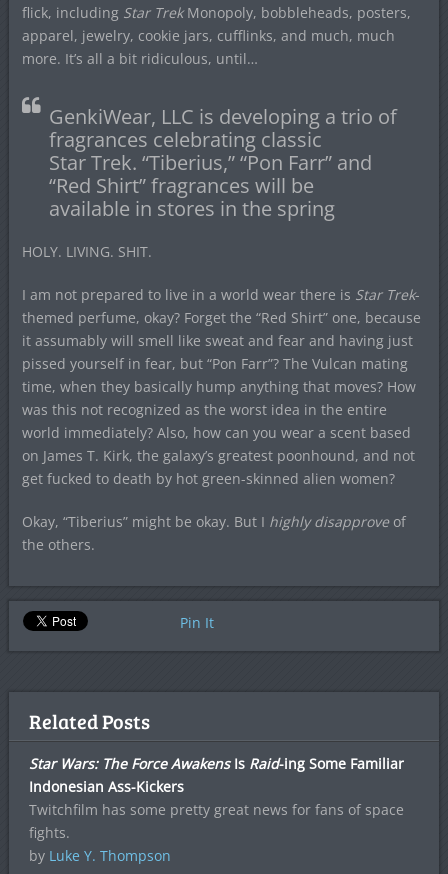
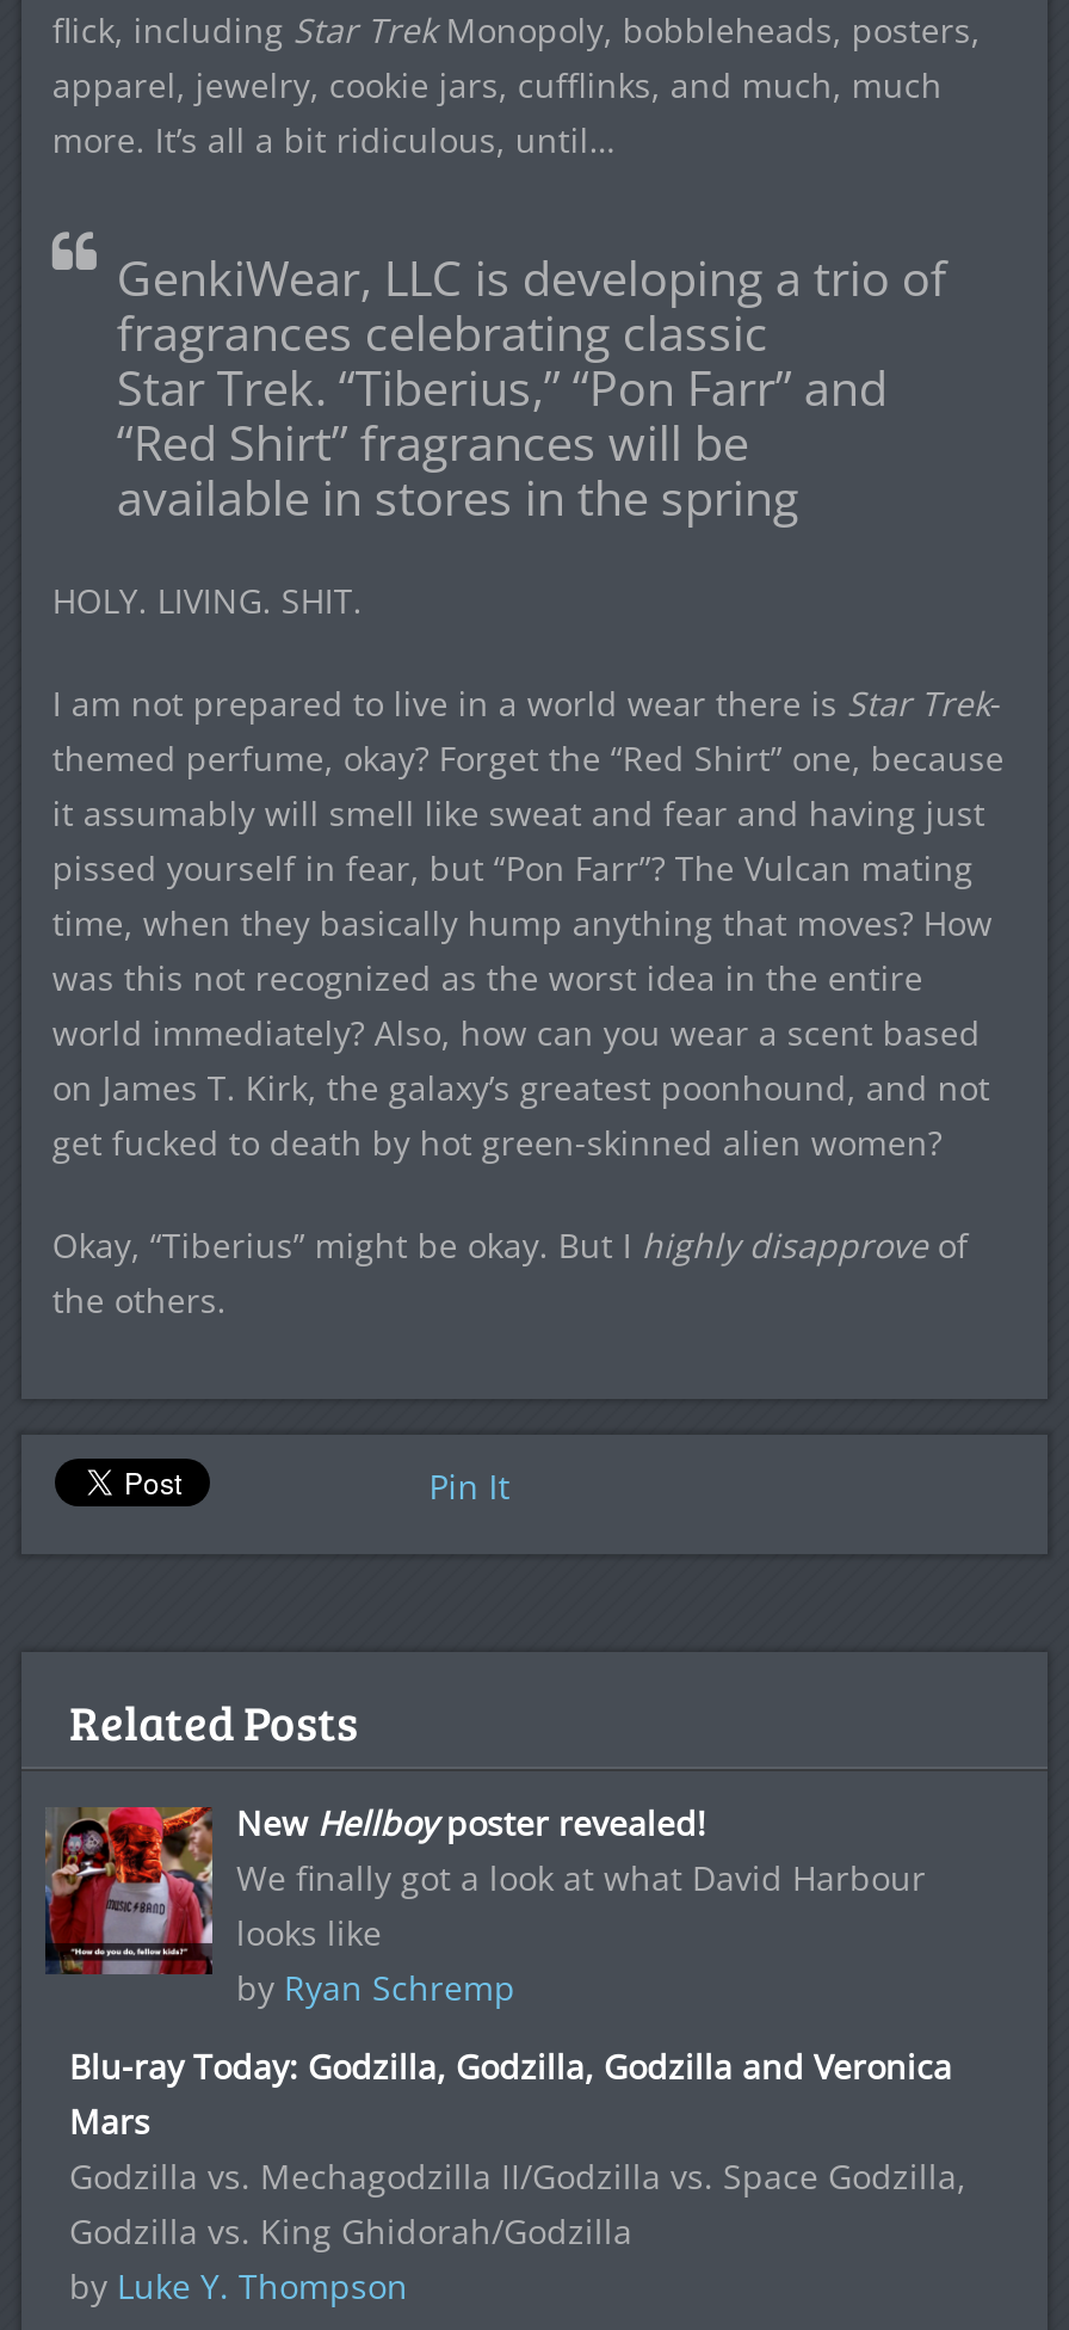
[29,754,404,842] Star Wars: The Force Awakens Is Raid-ing Some Familiar | Indonesian Ass-Kickers | Twitchfilm has some pretty great news for fans of space | fights. -> [69,1800,966,2254] New Hellboyposter revealed! | We finally got a look at what David Harbour | looks like | by Ryan Schremp | Blu-ray Today: Godzilla, Godzilla, Godzilla and Veronica | Mars | Godzilla vs. Mechagodzilla II/Godzilla vs. Space Godzilla, | Godzilla vs. King Ghidorah/Godzilla

